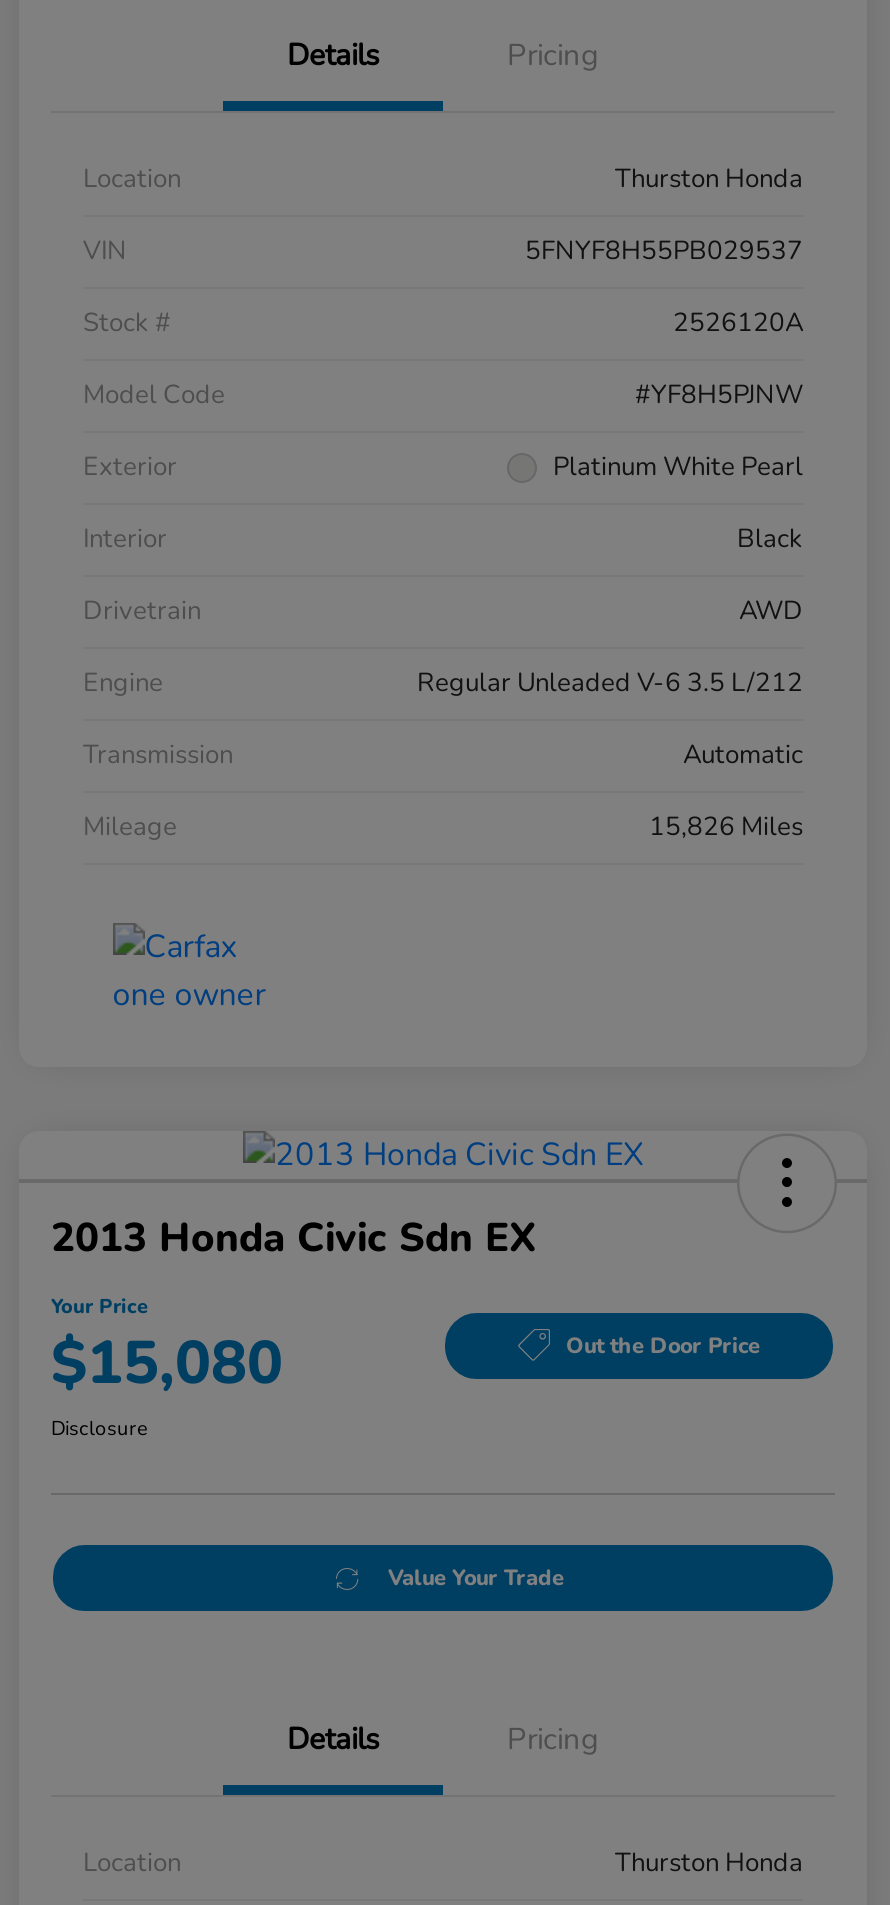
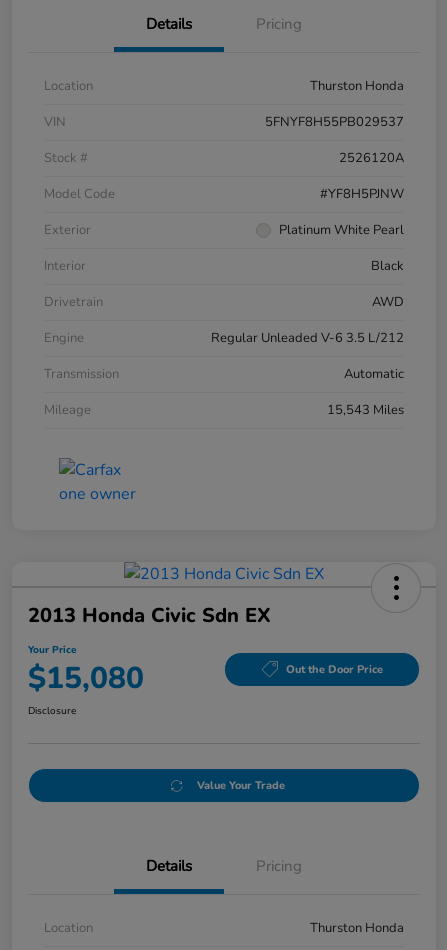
[649,809,803,845] 15,826 Miles -> [327,401,404,419] 15,543 Miles

